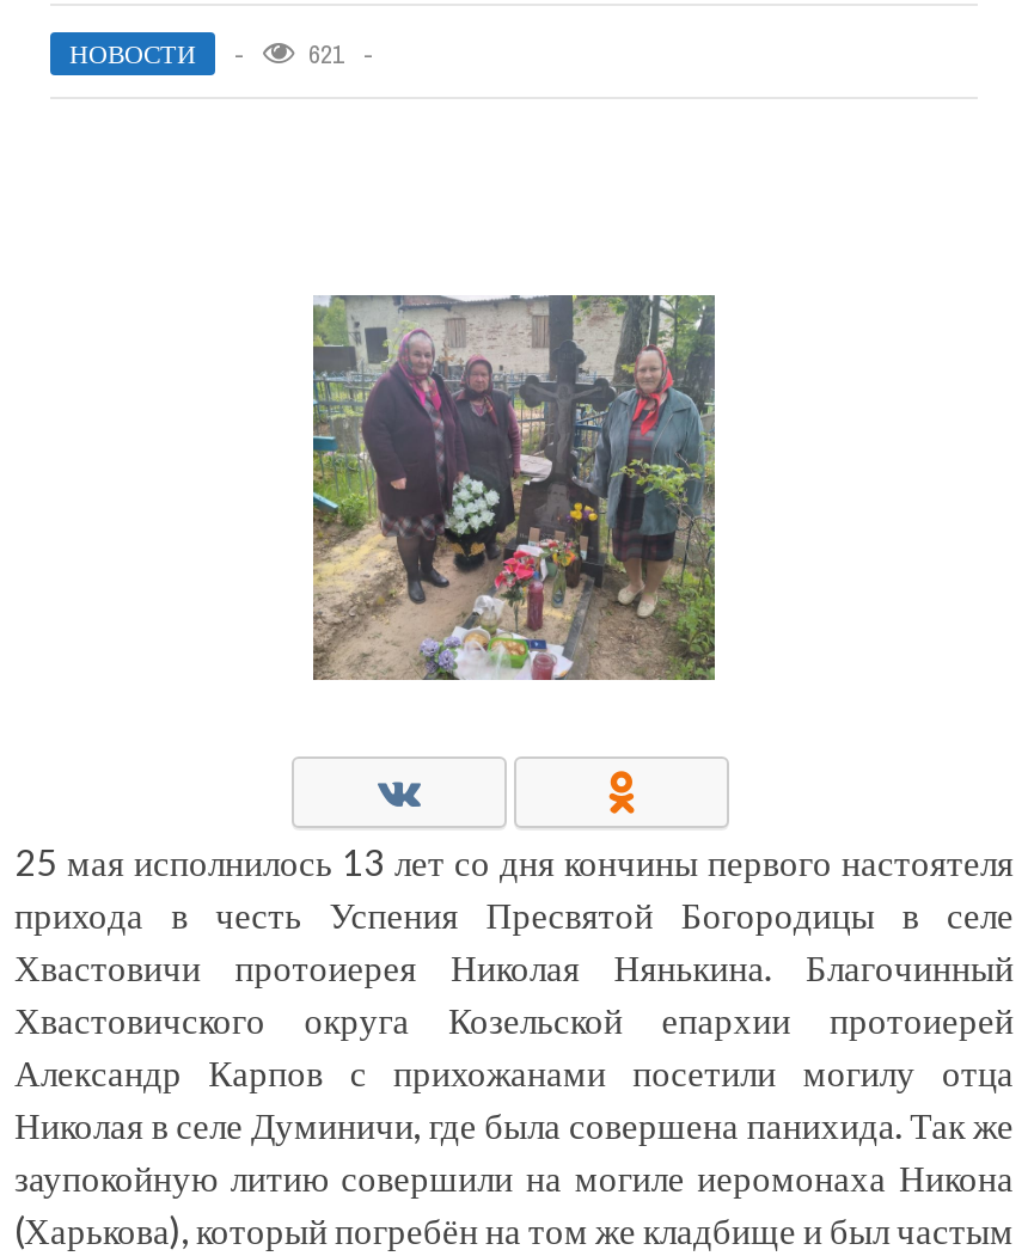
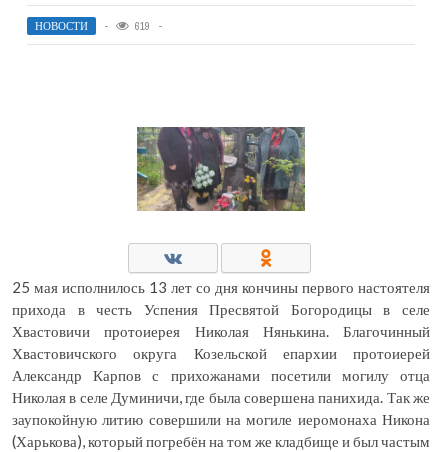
[308,37,344,71] 621 -> [135,19,150,33] 619
[311,295,717,682] [image] -> [136,126,305,212] [image]

